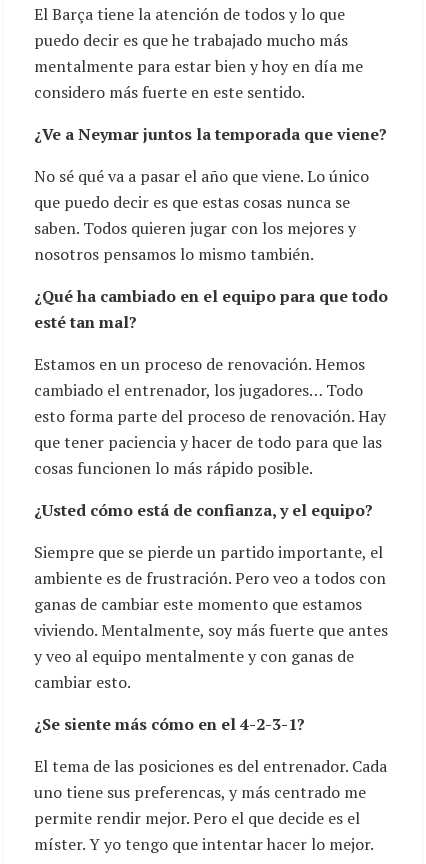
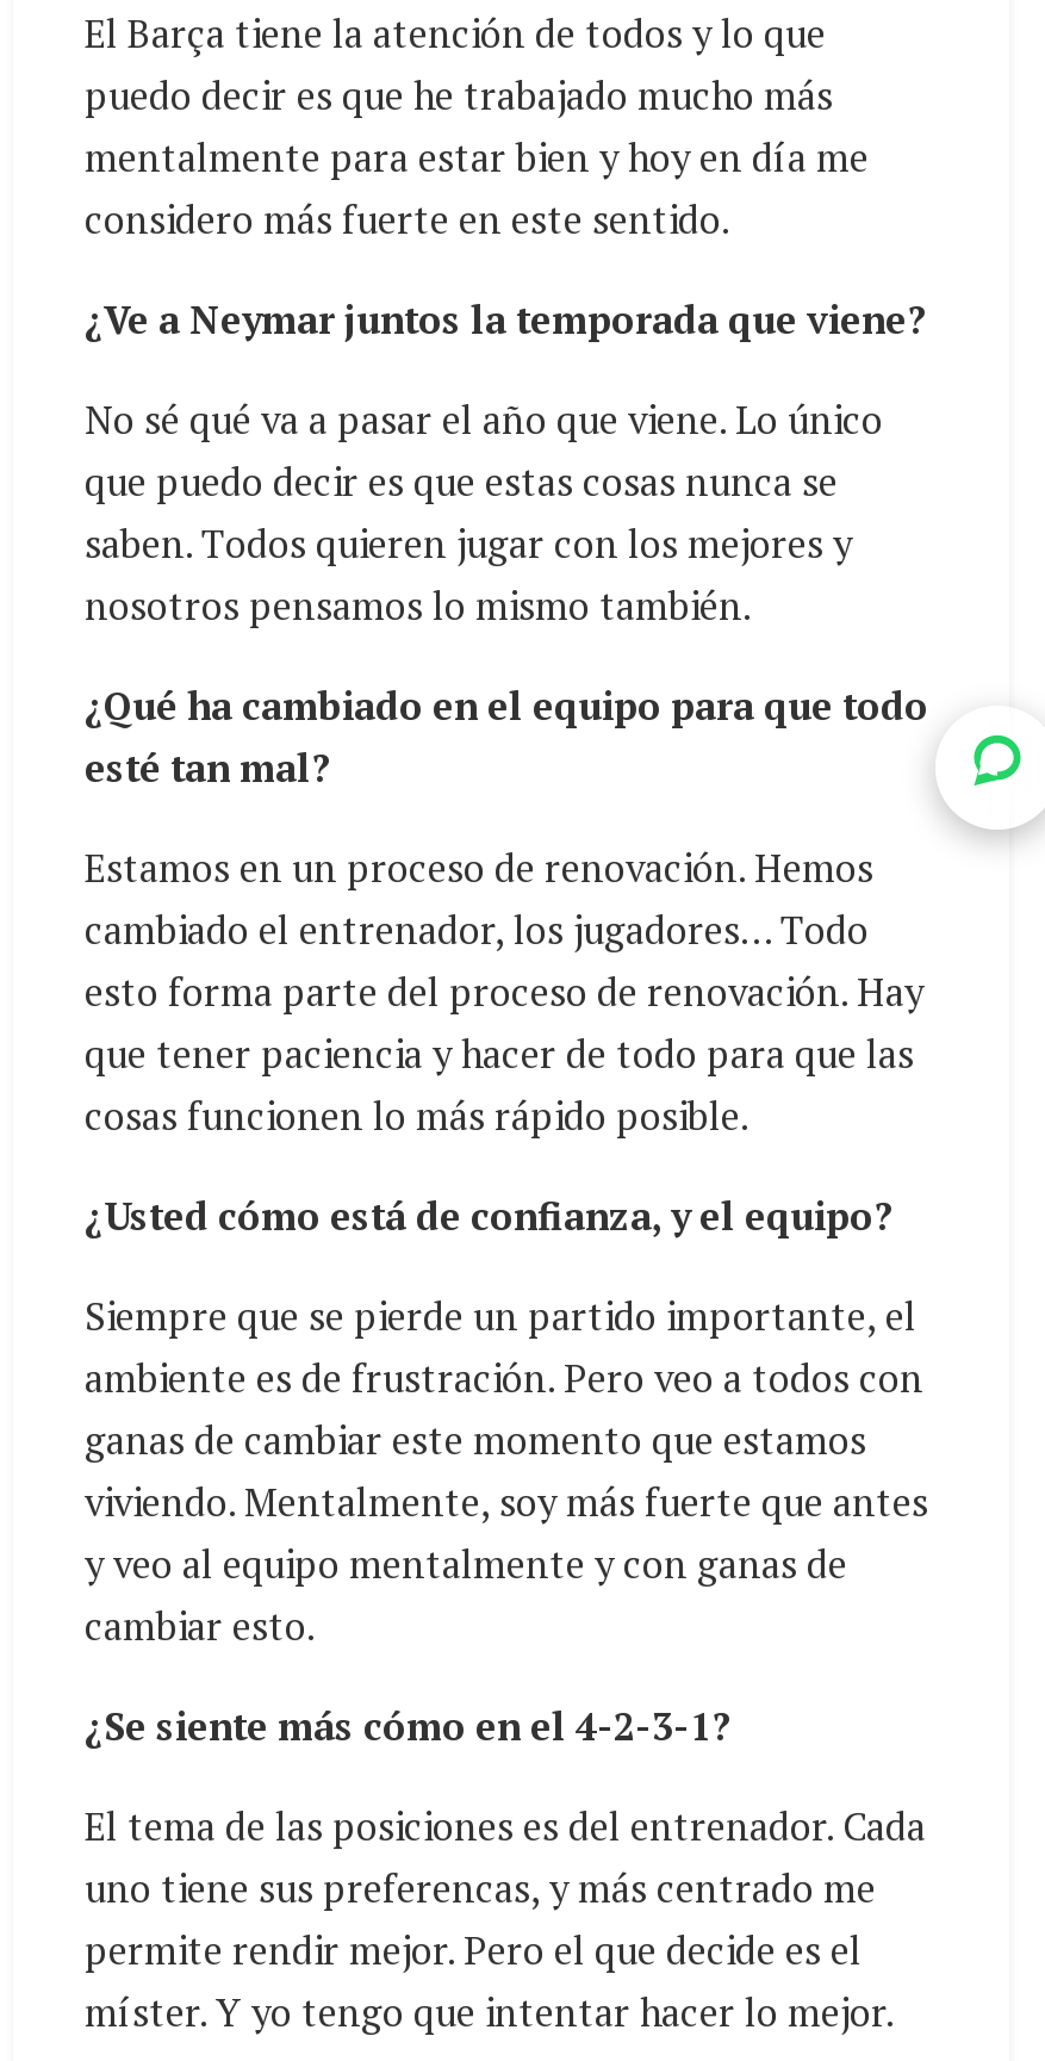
none -> [926,732,1038,849] [image]

